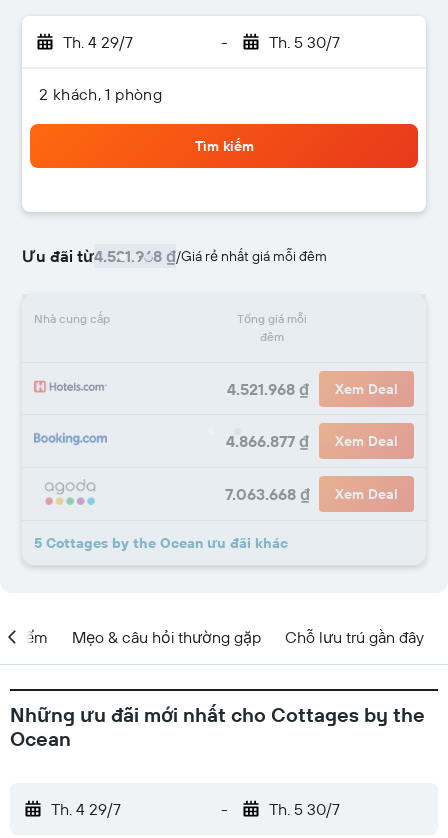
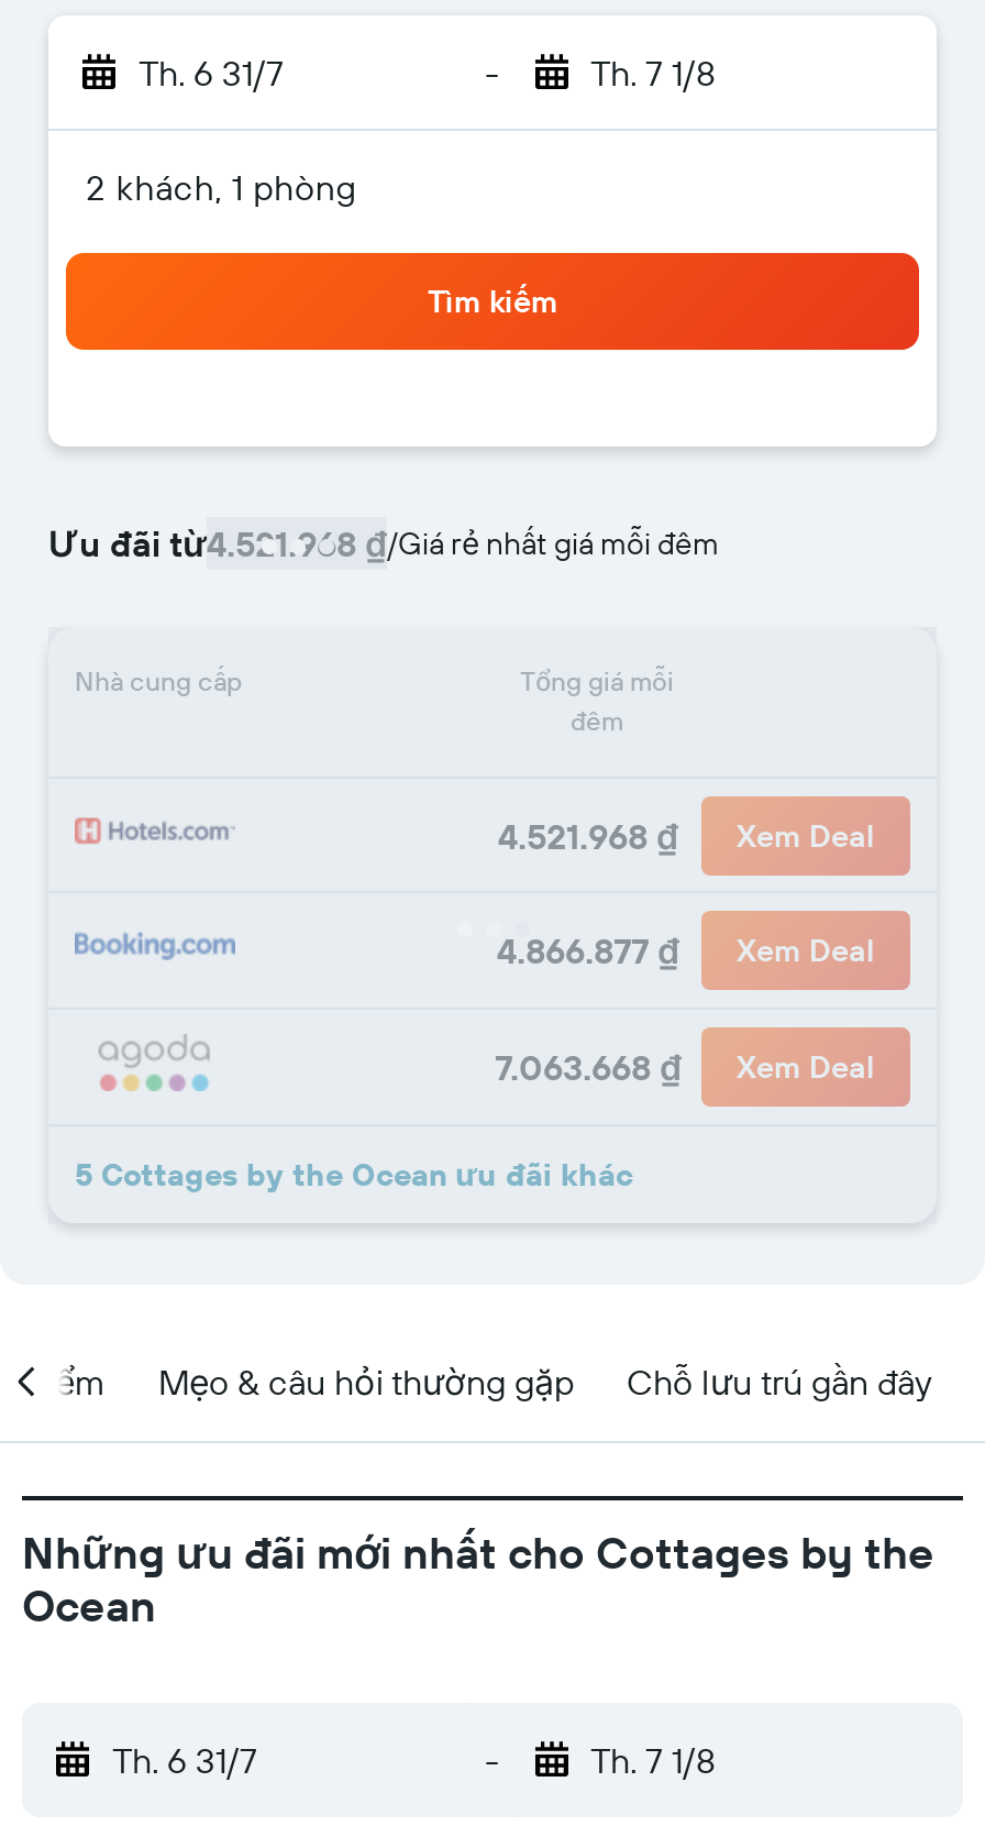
[63,32,133,52] Th. 4 29/7 -> [139,51,284,95] Th. 6 31/7
[268,32,339,52] Th. 5 30/7 -> [590,51,716,95] Th. 7 1/8
[51,799,121,819] Th. 4 29/7 -> [112,1738,257,1782] Th. 6 31/7
[268,799,339,819] Th. 5 30/7 -> [590,1738,716,1782] Th. 7 1/8

